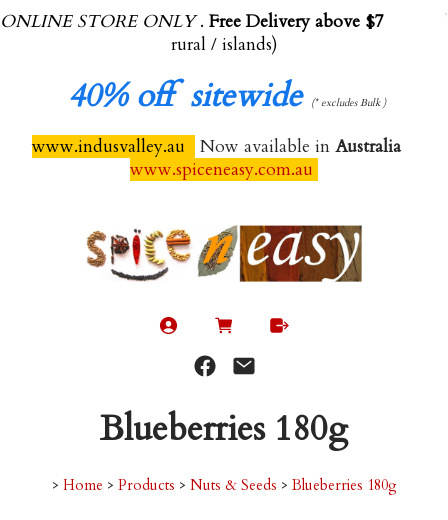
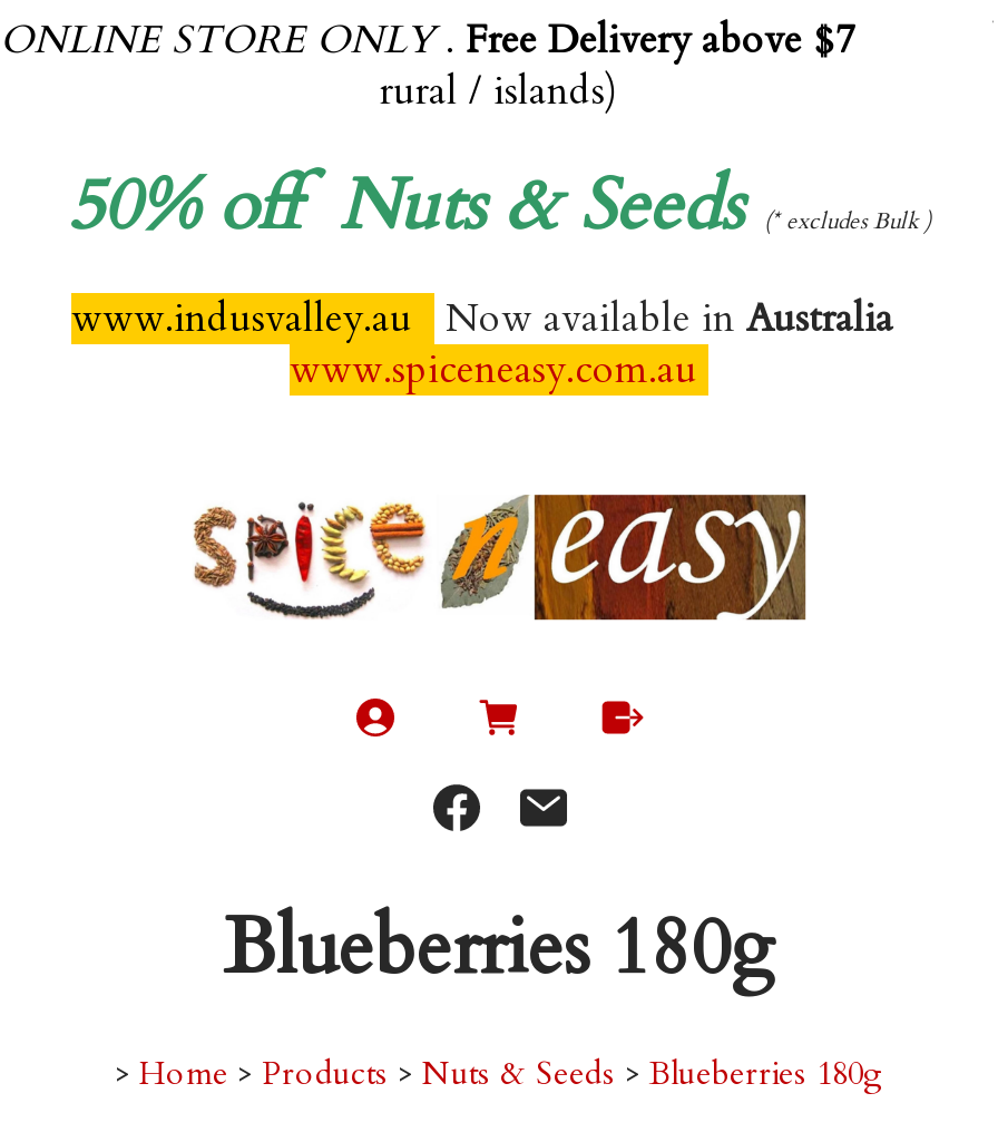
[68,74,302,118] 40% off sitewide -> [67,156,744,254] 50% off Nuts & Seeds

